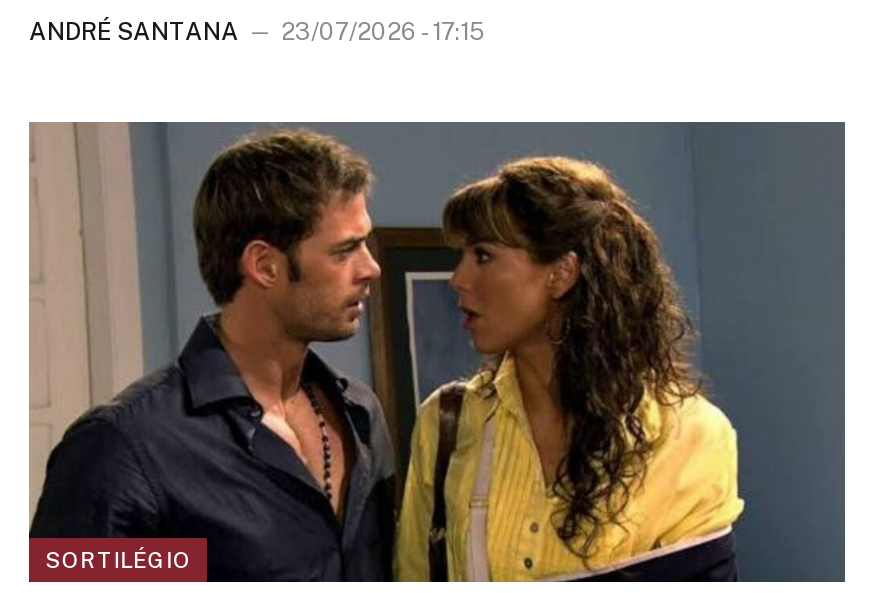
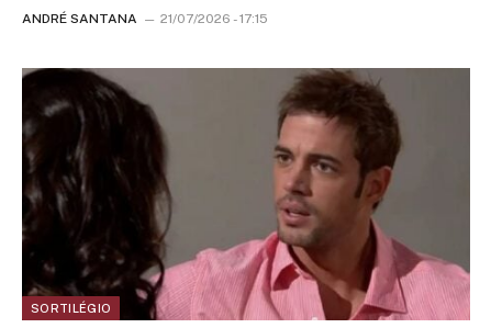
[29,18,485,46] ANDRÉ SANTANA 23/07/2026 - 17:15 -> [22,11,268,26] ANDRÉ SANTANA 21/07/2026 - 17:15
[27,120,847,584] [image] -> [22,68,470,321] [image]

